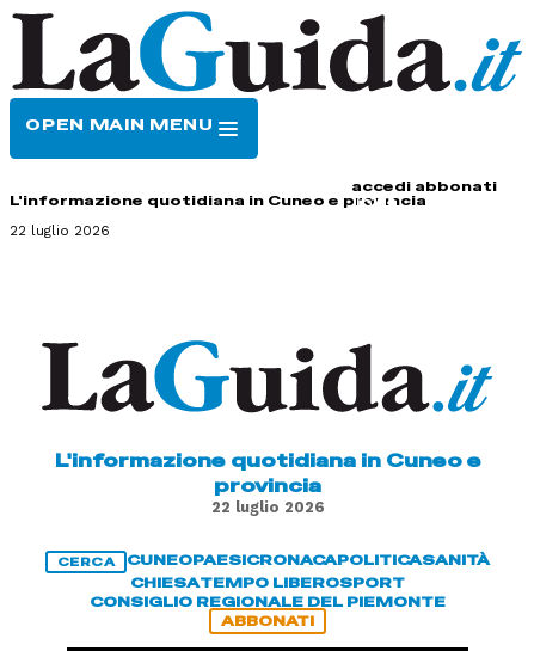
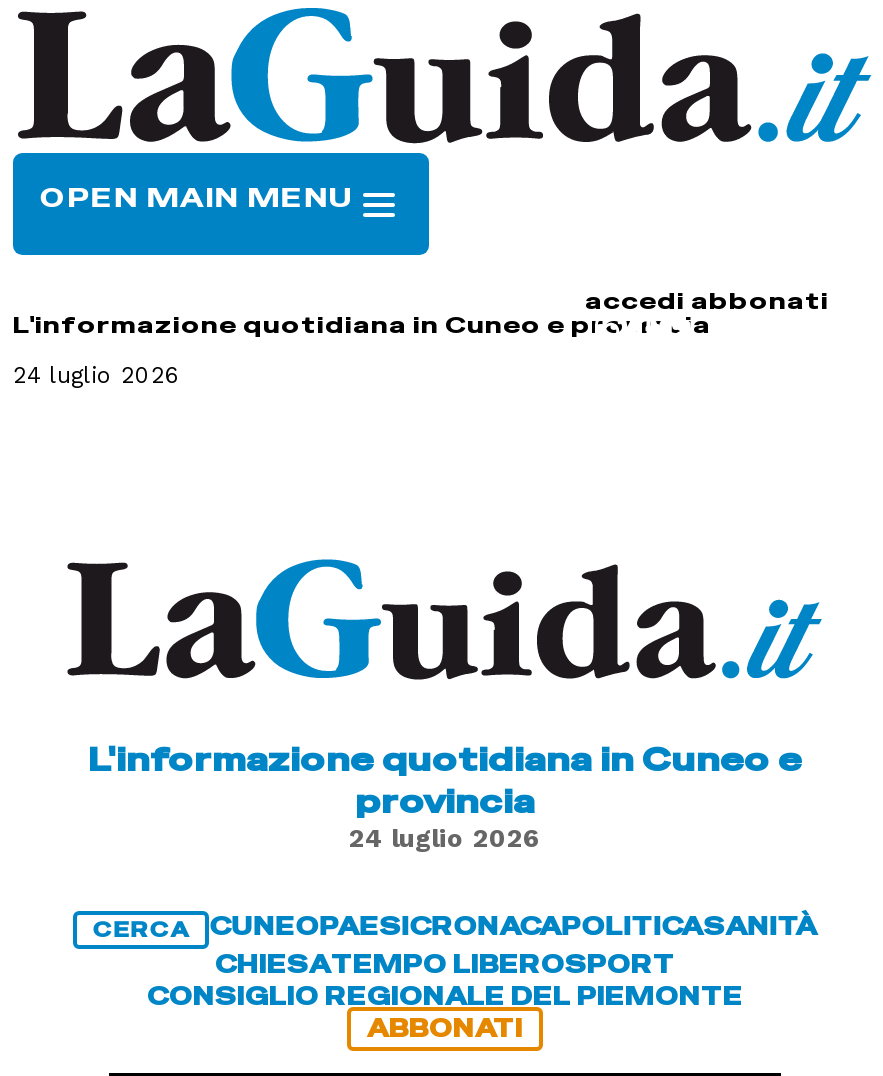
[10,222,110,239] 22 luglio 2026 -> [13,361,181,389] 24 luglio 2026
[211,498,324,516] 22 luglio 2026 -> [349,823,541,853] 24 luglio 2026

